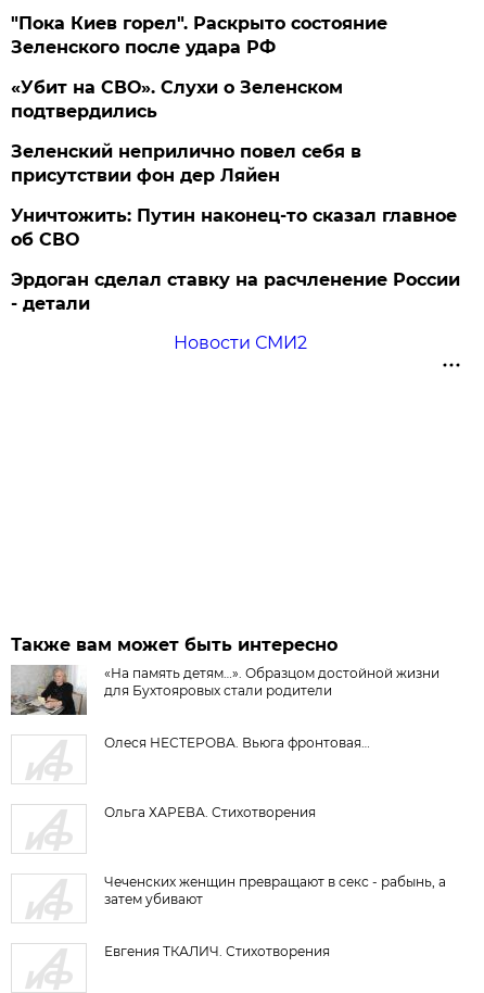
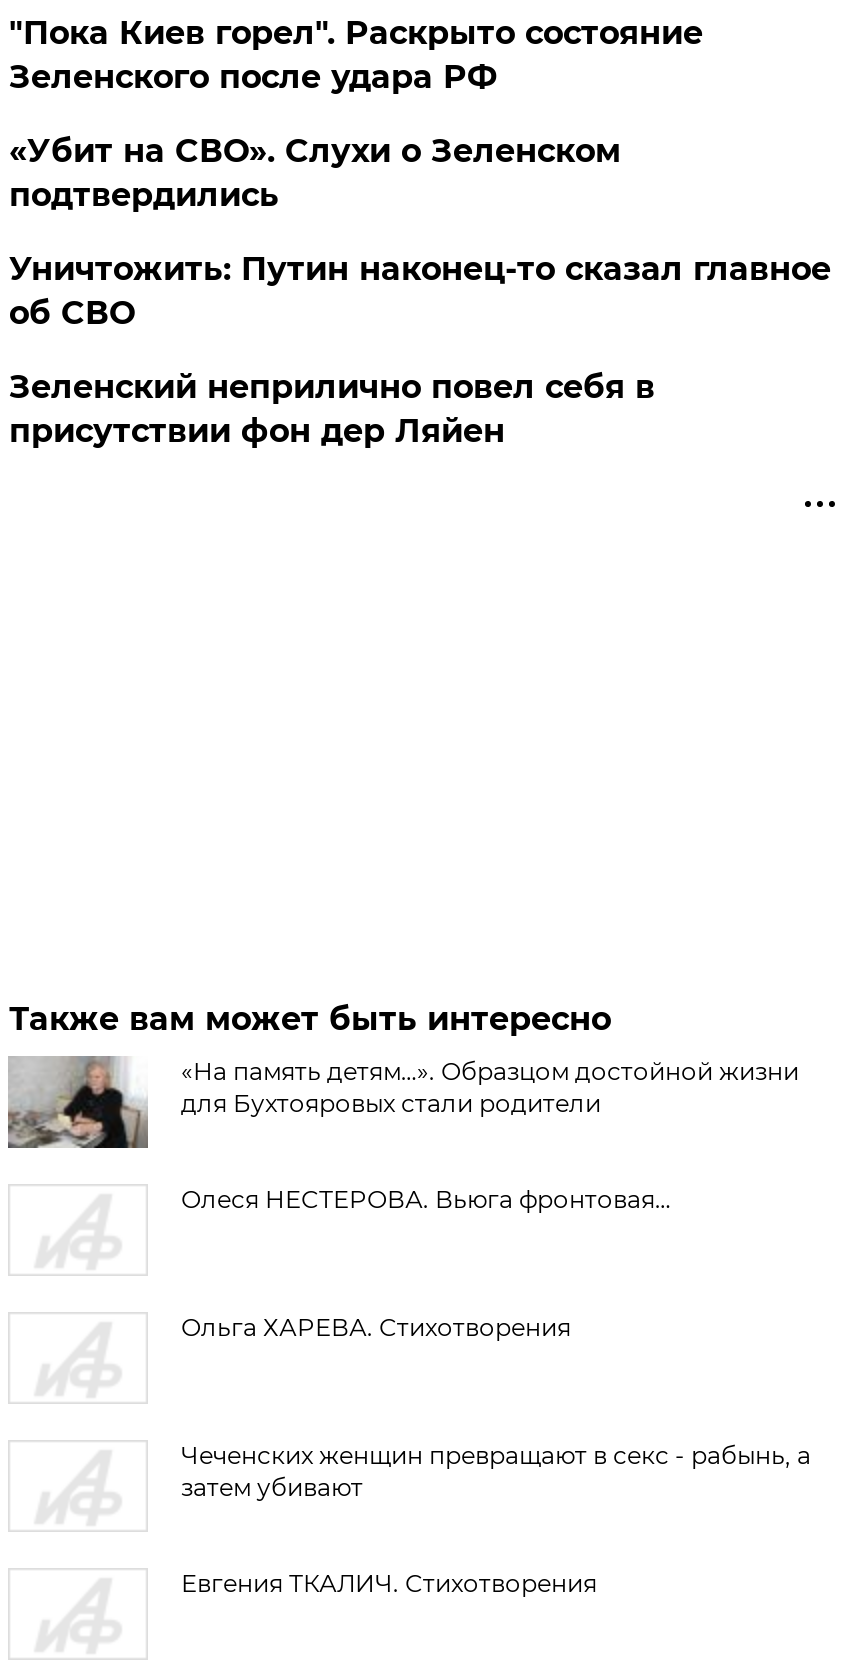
moved [11,141,362,186] -> [9,368,655,450]: Зеленский неприлично повел cебя в | присутствии фон дер Ляйен
moved [11,205,457,250] -> [9,250,831,332]: Уничтожить: Путин наконец-то сказал главное | об СВО
[11,269,461,353] Эрдоган сделал ставку на расчленение России | - детали | Новости СМИ2 -> none

